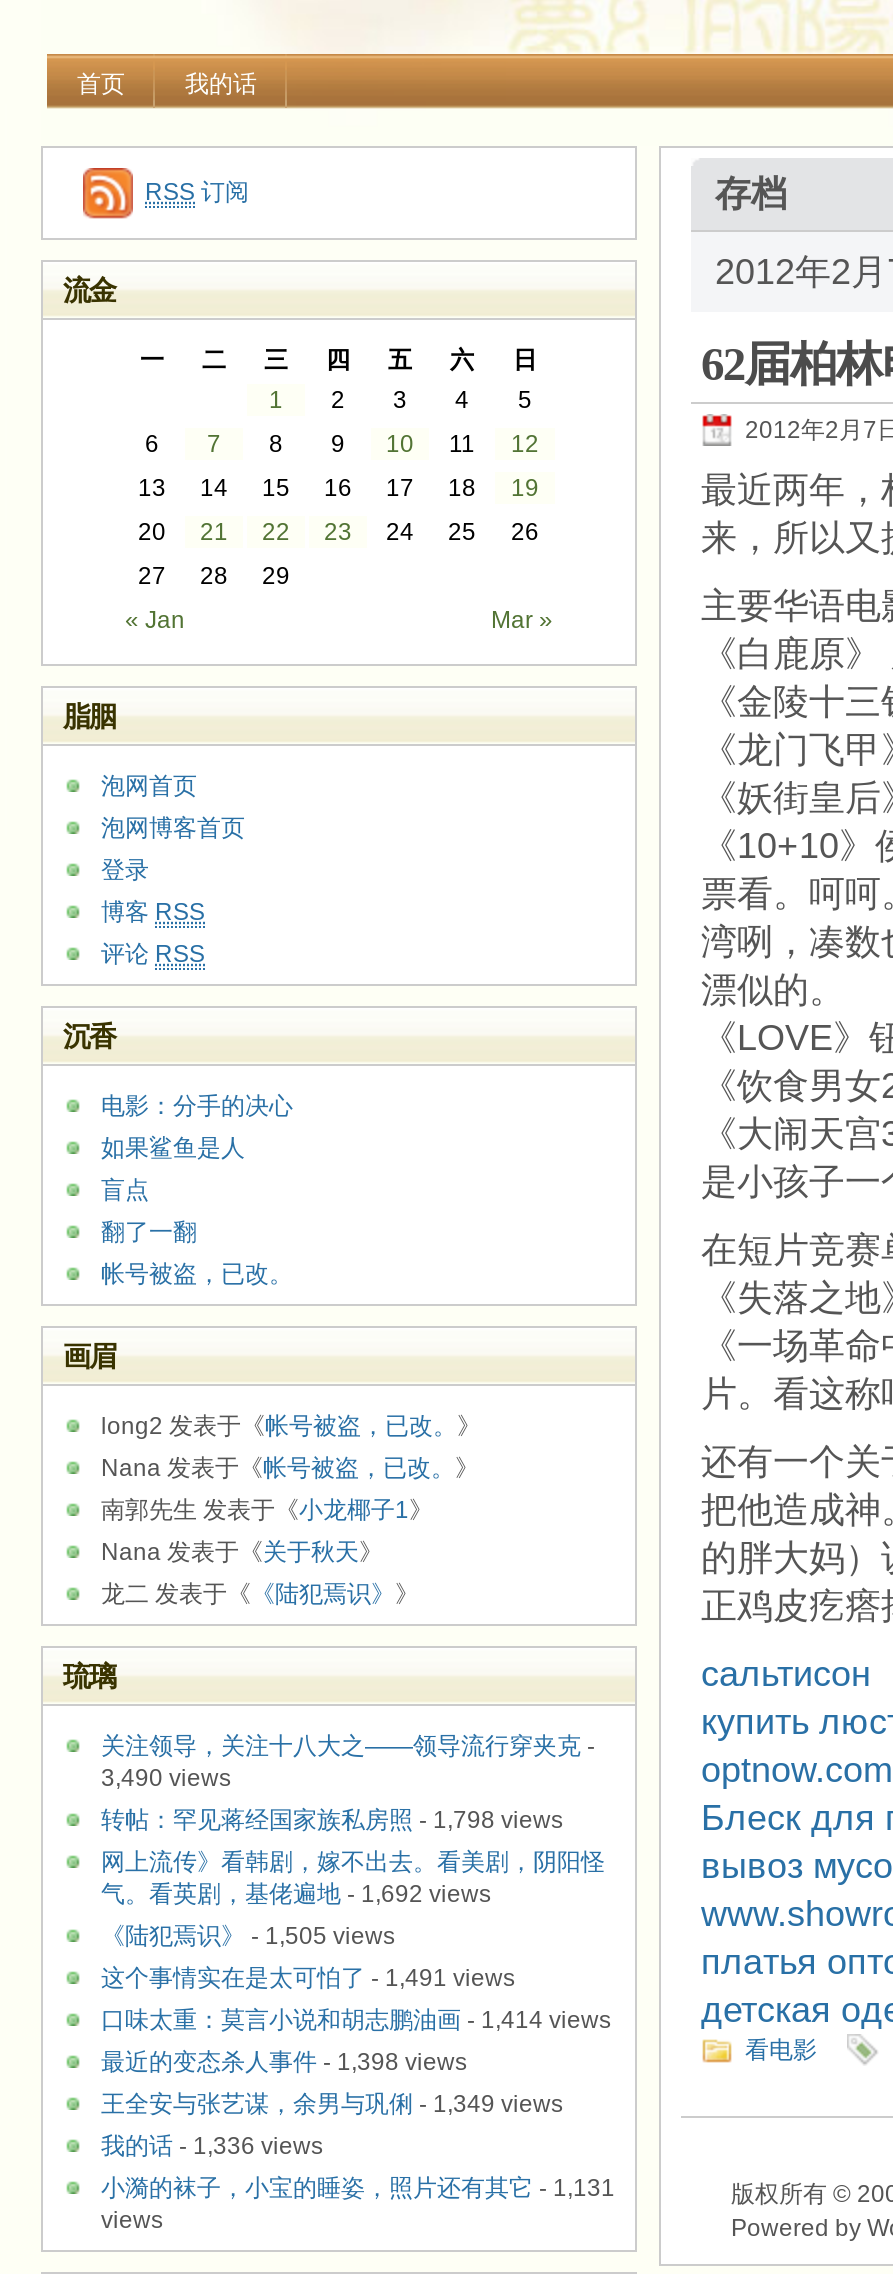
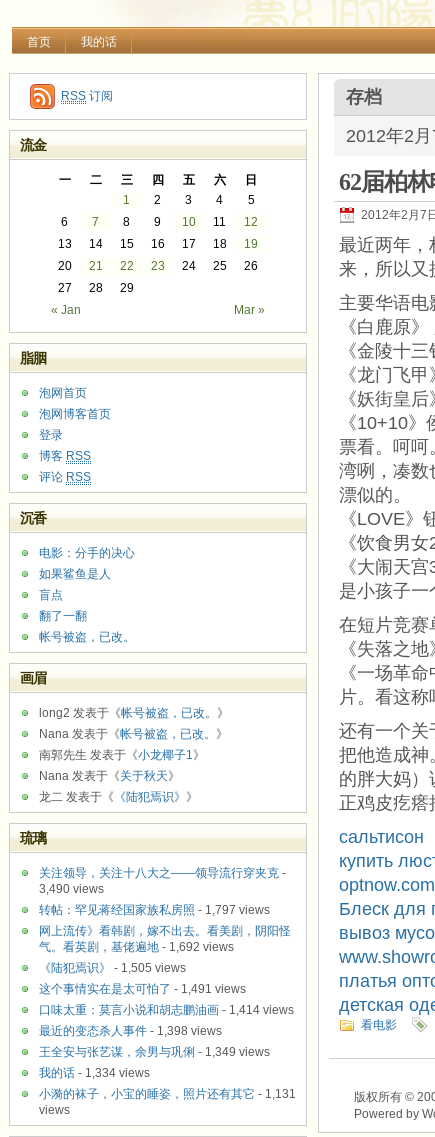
[101,1806,563,1834] 转帖：罕见蒋经国家族私房照- 1,798 views -> [39,903,270,917] 转帖：罕见蒋经国家族私房照- 1,797 views
[101,2132,323,2160] 我的话- 1,336 views -> [39,1066,150,1080] 我的话- 1,334 views

